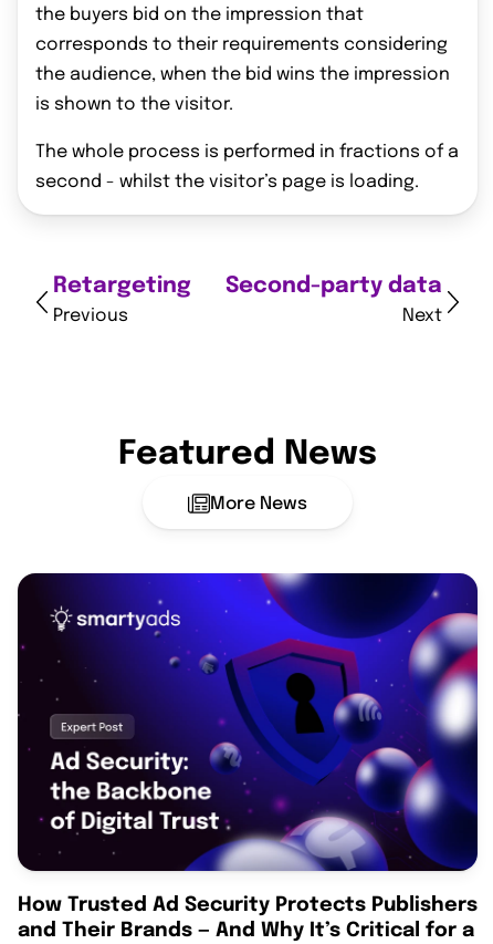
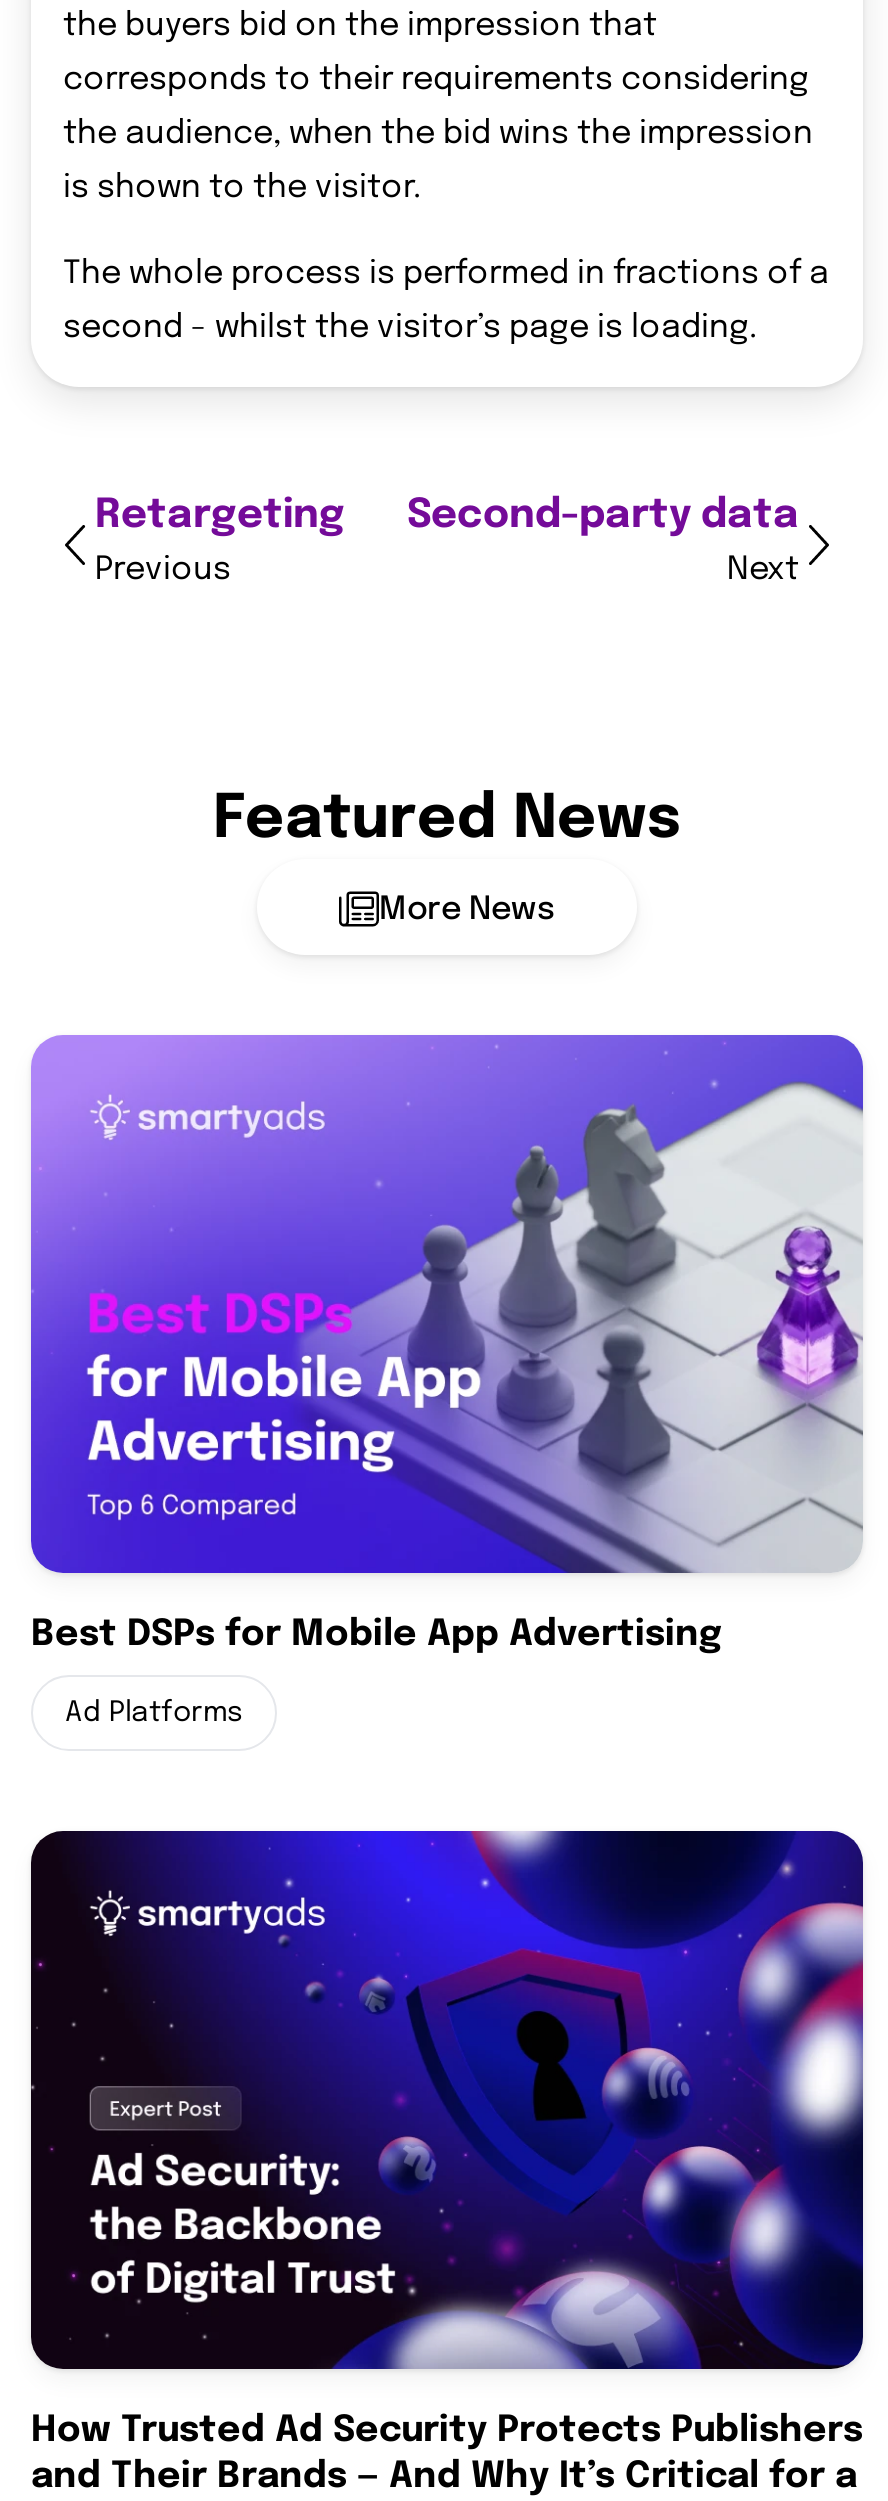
none -> [29,1033,865,1727] [image] | Best DSPs for Mobile App Advertising | Ad Platforms

